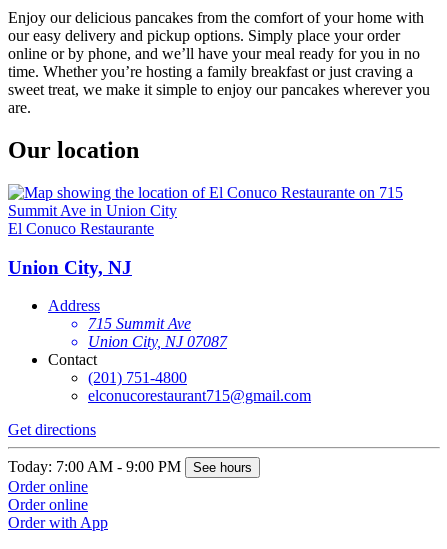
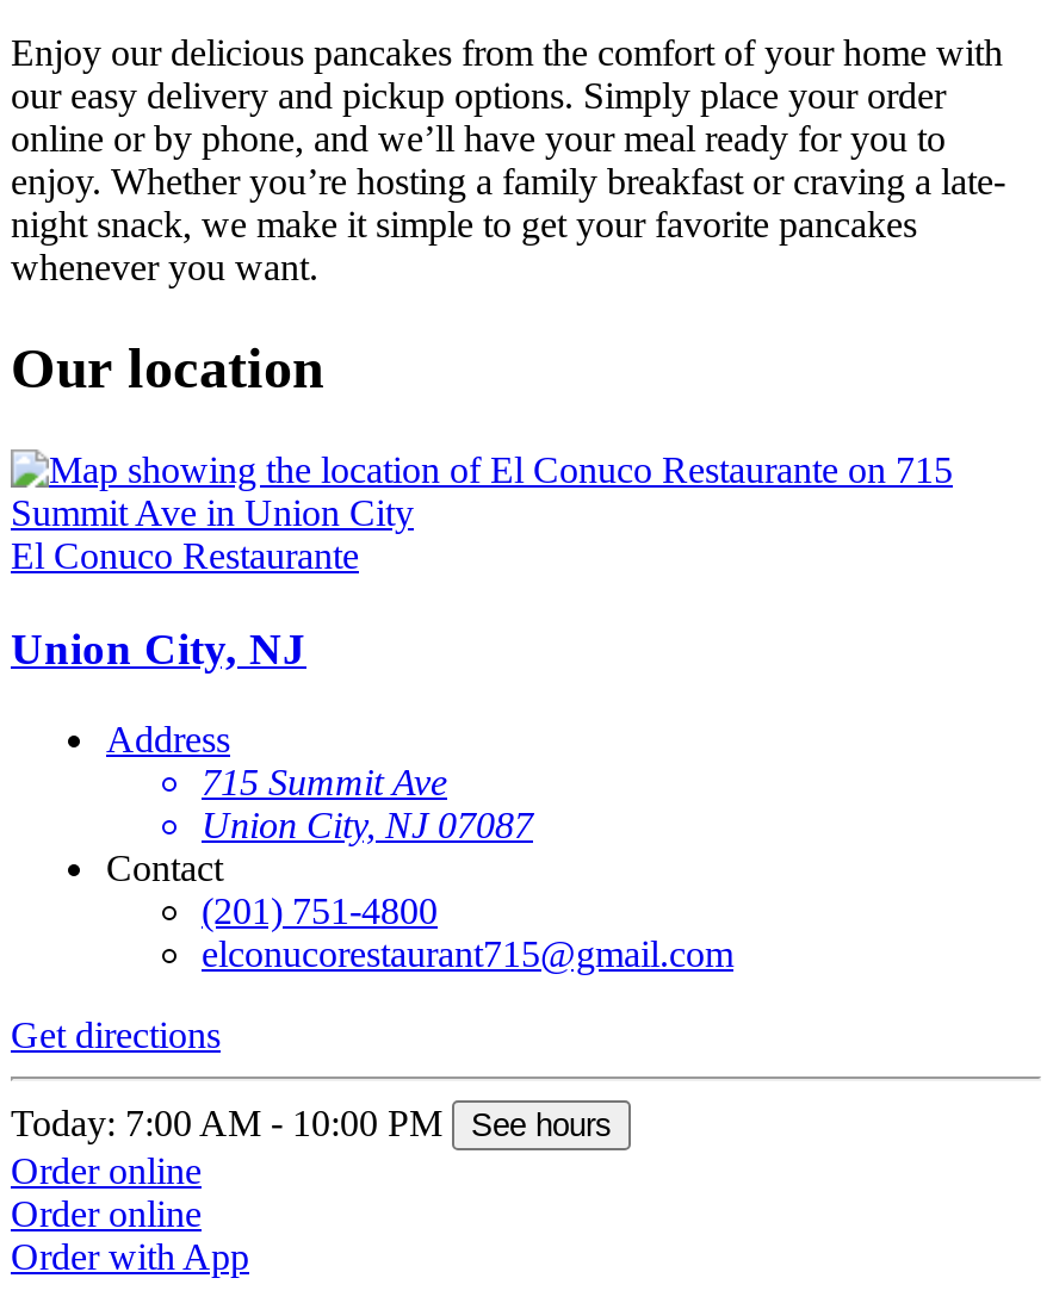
[8,45,430,116] online or by phone, and we’ll have your meal ready for you in no | time. Whether you’re hosting a family breakfast or just craving a | sweet treat, we make it simple to enjoy our pancakes wherever you | are. -> [11,118,1005,288] online or by phone, and we’ll have your meal ready for you to | enjoy. Whether you’re hosting a family breakfast or craving a late- | night snack, we make it simple to get your favorite pancakes | whenever you want.
[8,458,252,475] Today: 7:00 AM - 9:00 PM See hours -> [11,1103,612,1144] Today: 7:00 AM - 10:00 PM See hours

